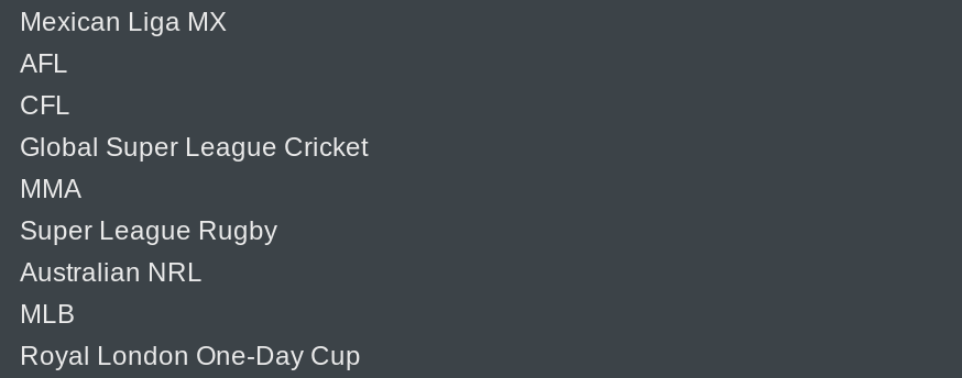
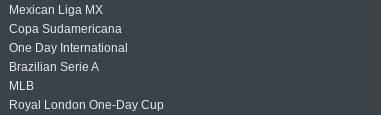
[20,48,368,288] AFL | CFL | Global Super League Cricket | MMA | Super League Rugby | Australian NRL -> [9,22,128,74] Copa Sudamericana | One Day International | Brazilian Serie A

